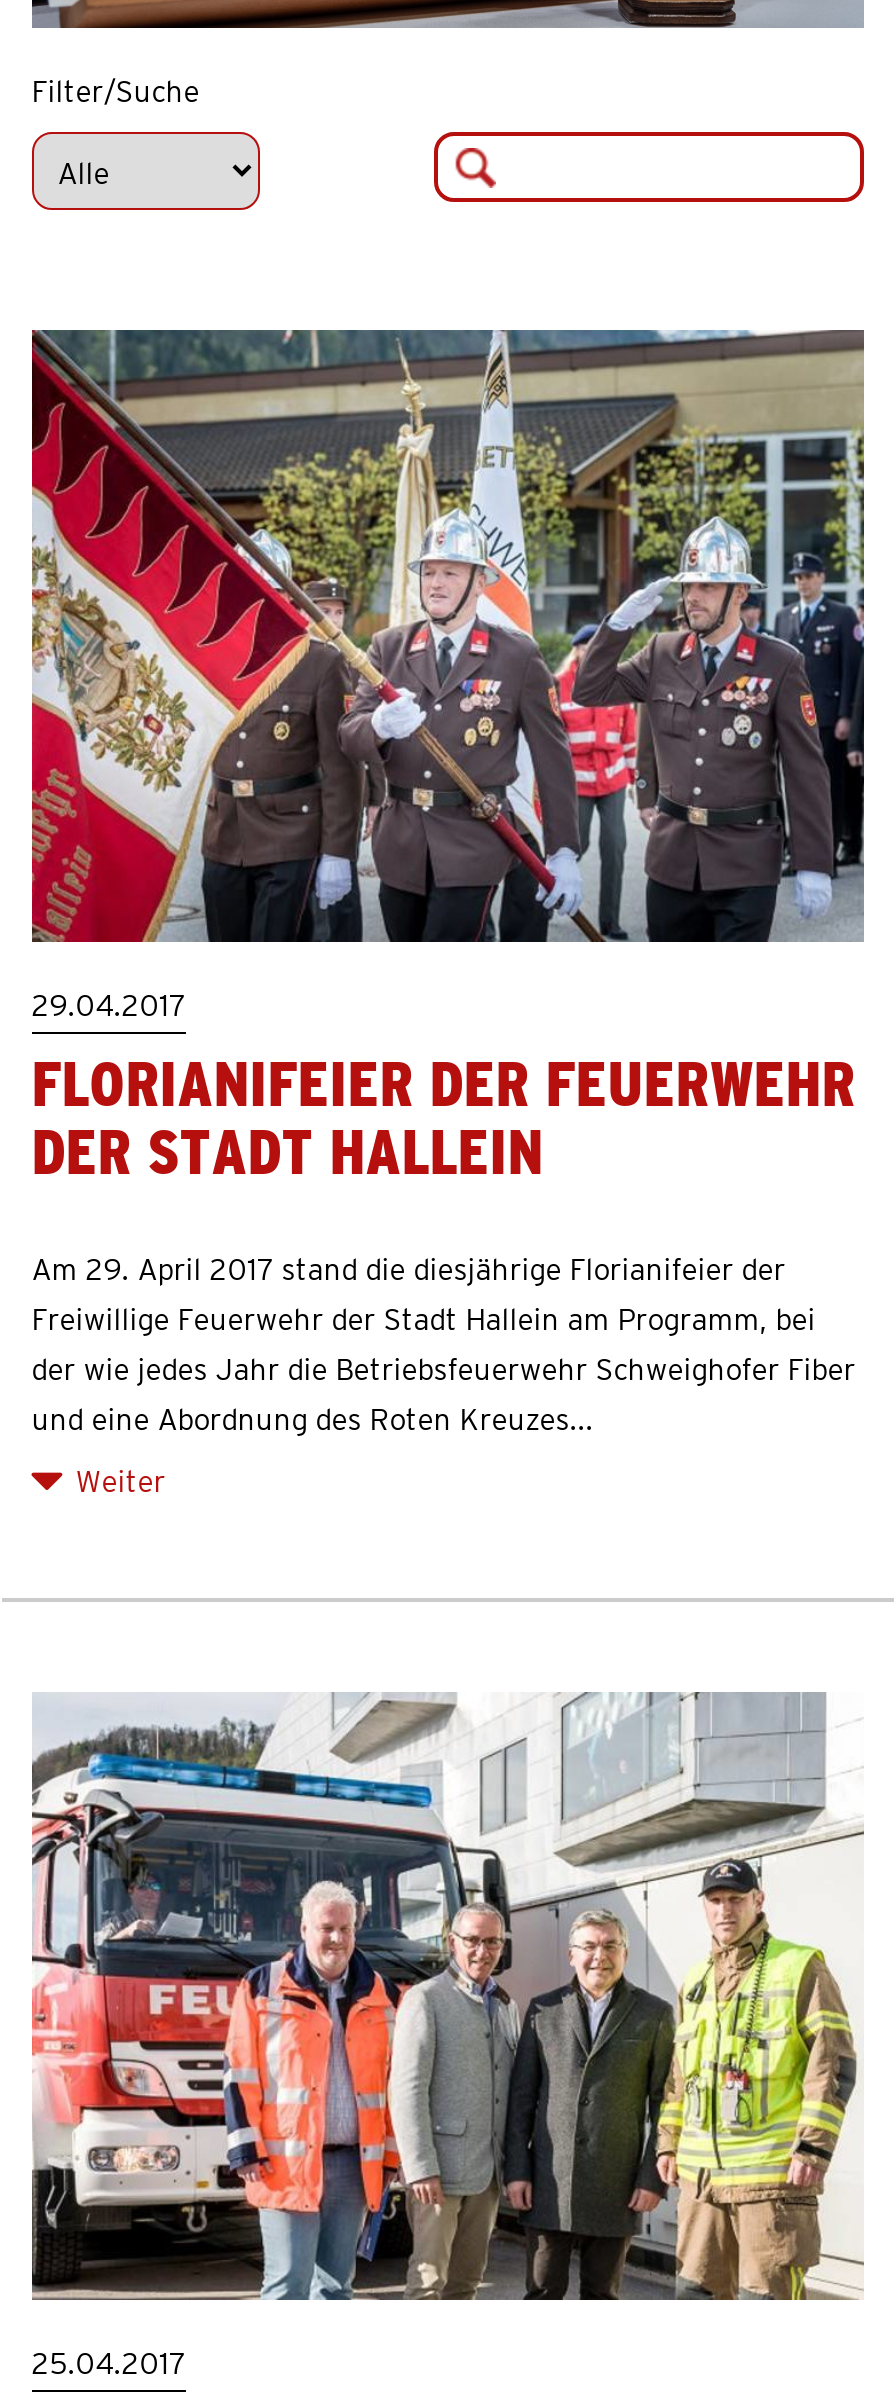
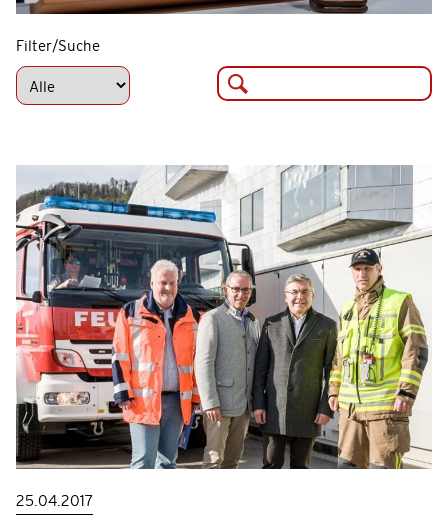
[30,328,864,1497] [image] | 29.04.2017 | FLORIANIFEIER DER FEUERWEHR | DER STADT HALLEIN | Am 29. April 2017 stand die diesjährige Florianifeier der | Freiwillige Feuerwehr der Stadt Hallein am Programm, bei | der wie jedes Jahr die Betriebsfeuerwehr Schweighofer Fiber | und eine Abordnung des Roten Kreuzes... | Weiter -> none

